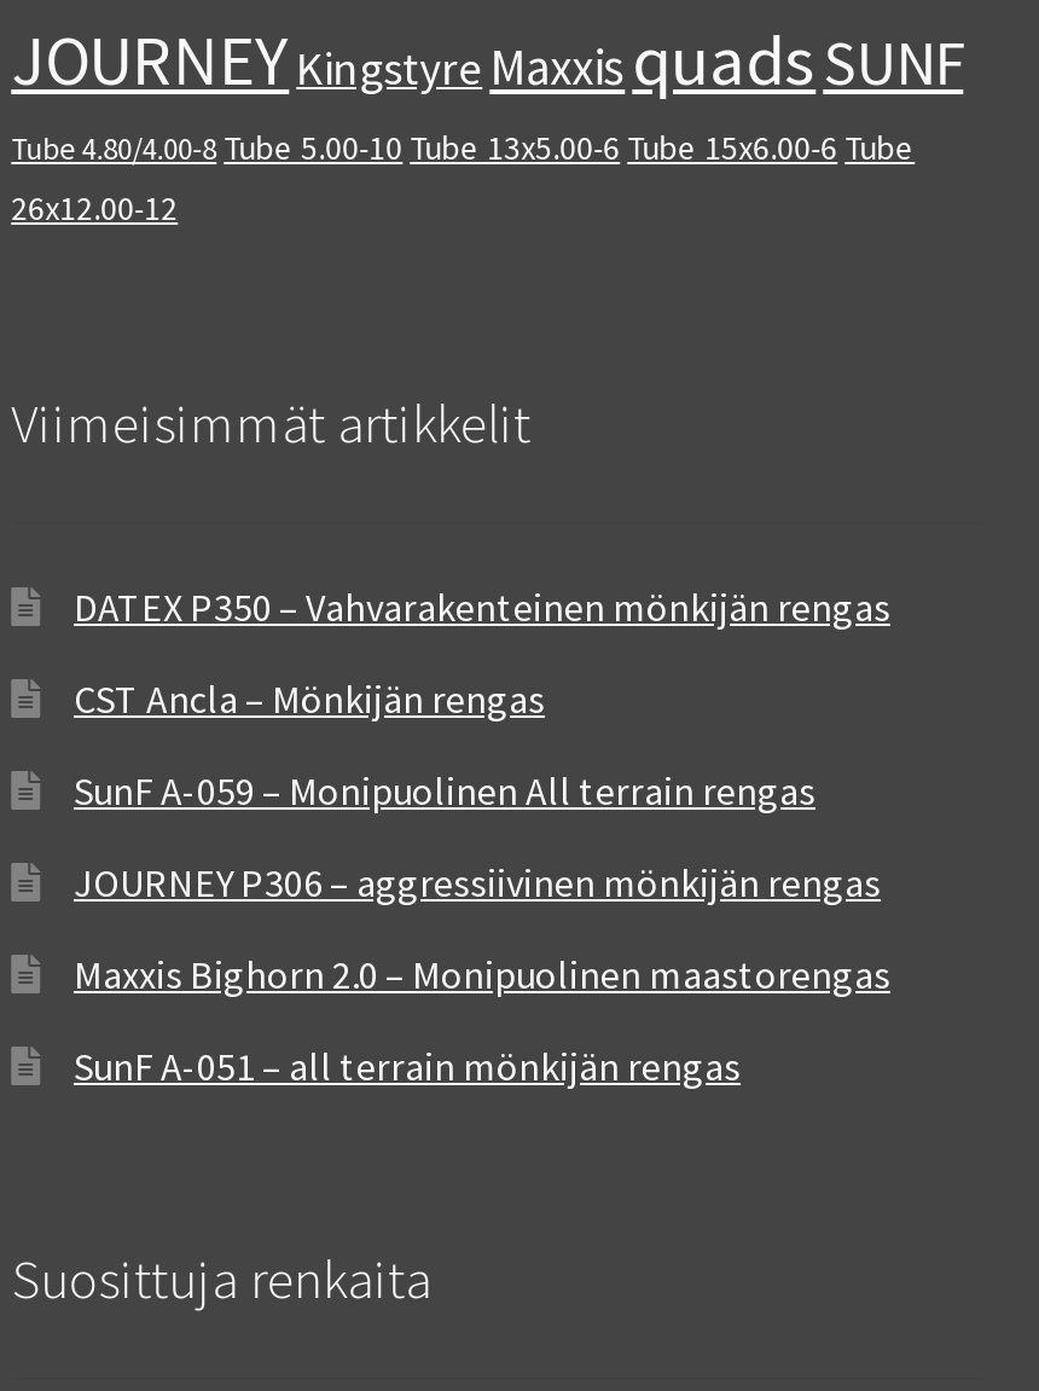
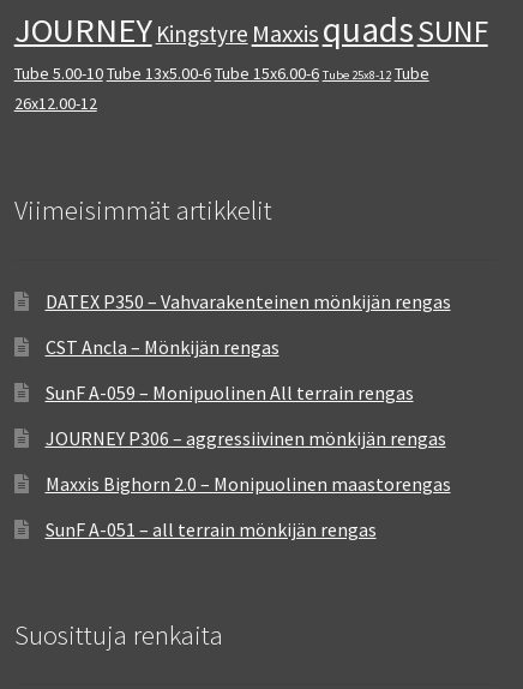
[11,126,915,169] Tube 4.80/4.00-8 Tube 5.00-10 Tube 13x5.00-6 Tube 15x6.00-6 Tube -> [14,63,429,84] Tube 5.00-10 Tube 13x5.00-6 Tube 15x6.00-6 Tube 25x8-12 Tube

